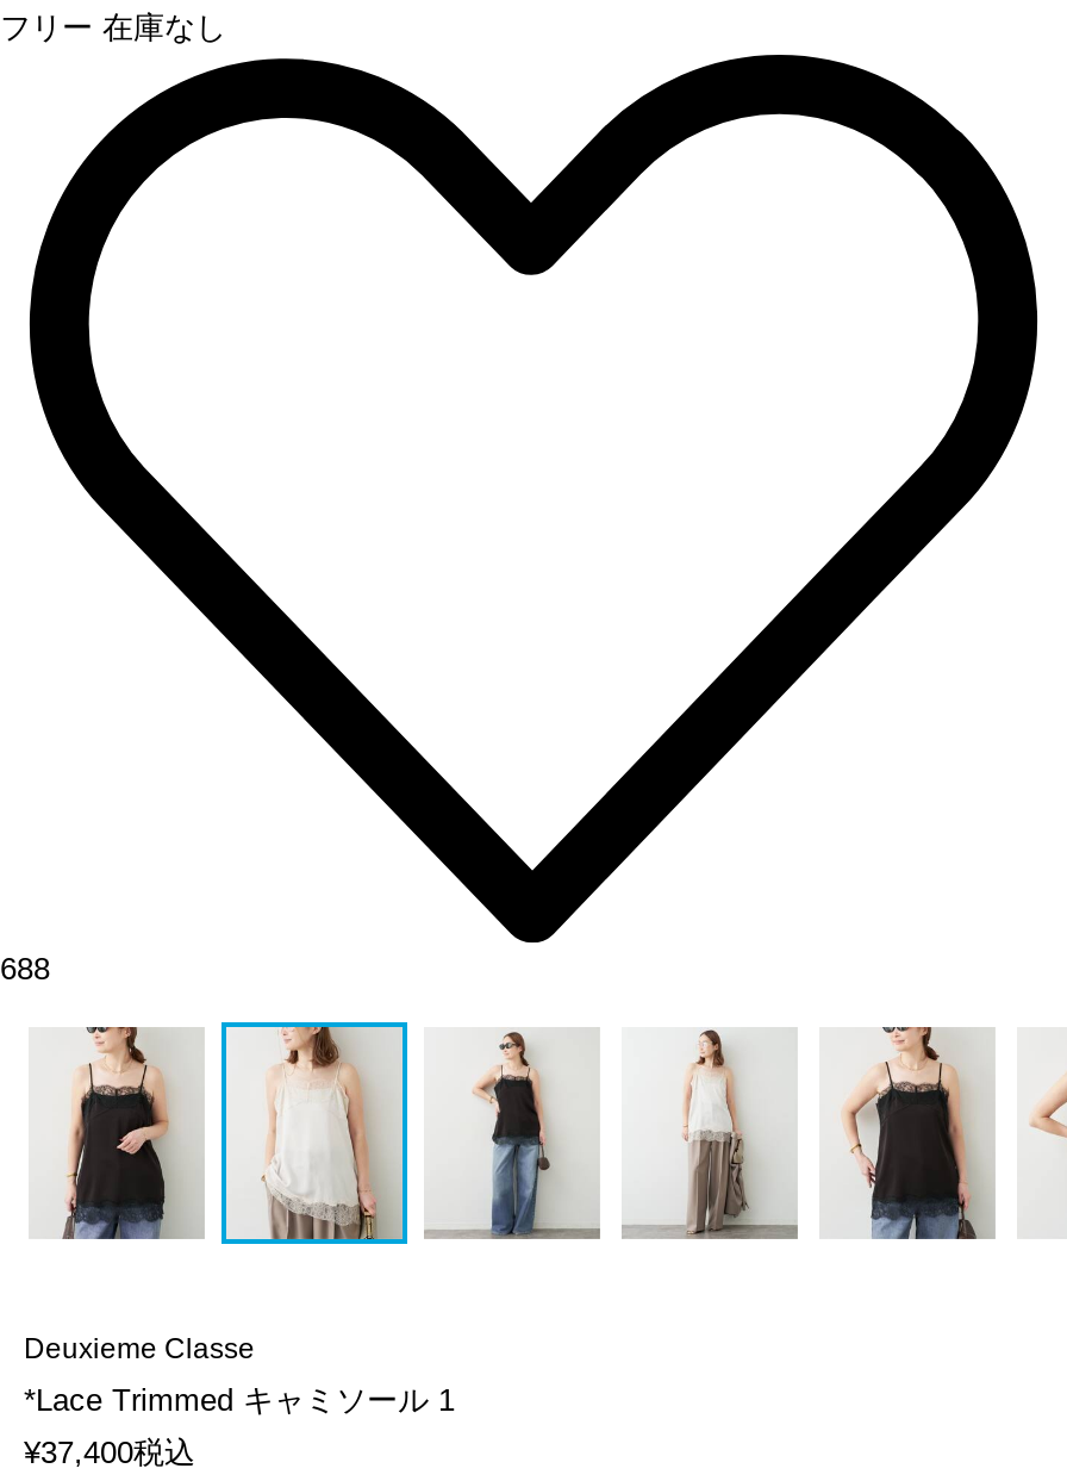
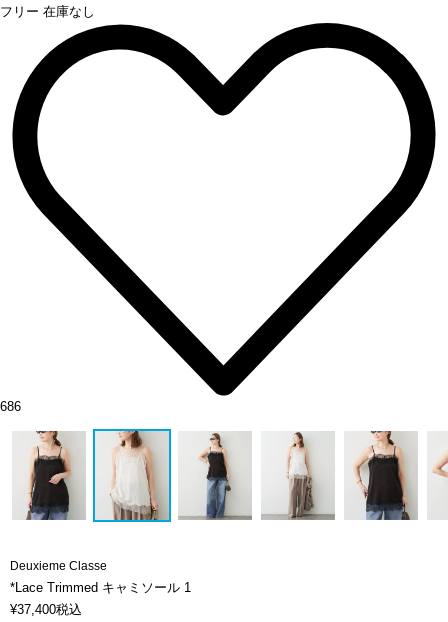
[0,952,50,987] 688 -> [0,399,21,414] 686

